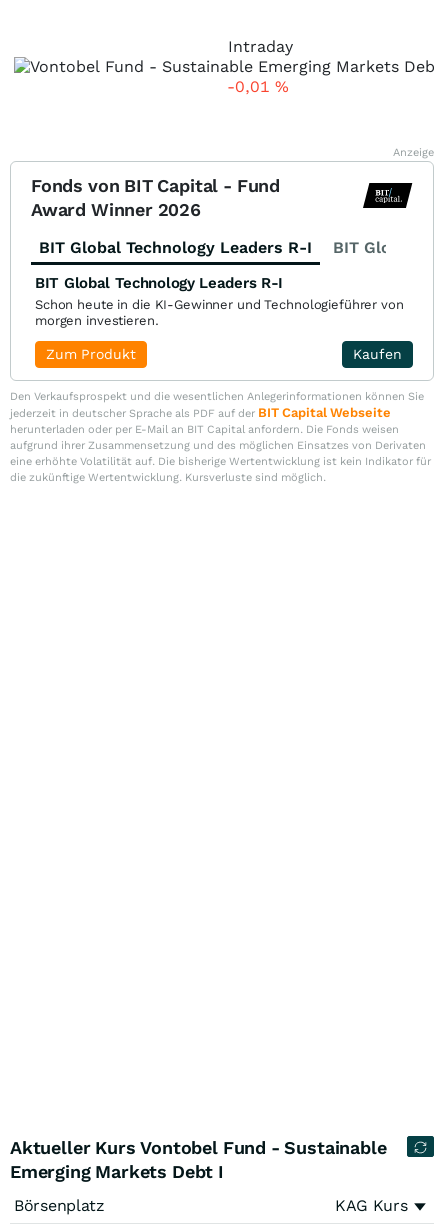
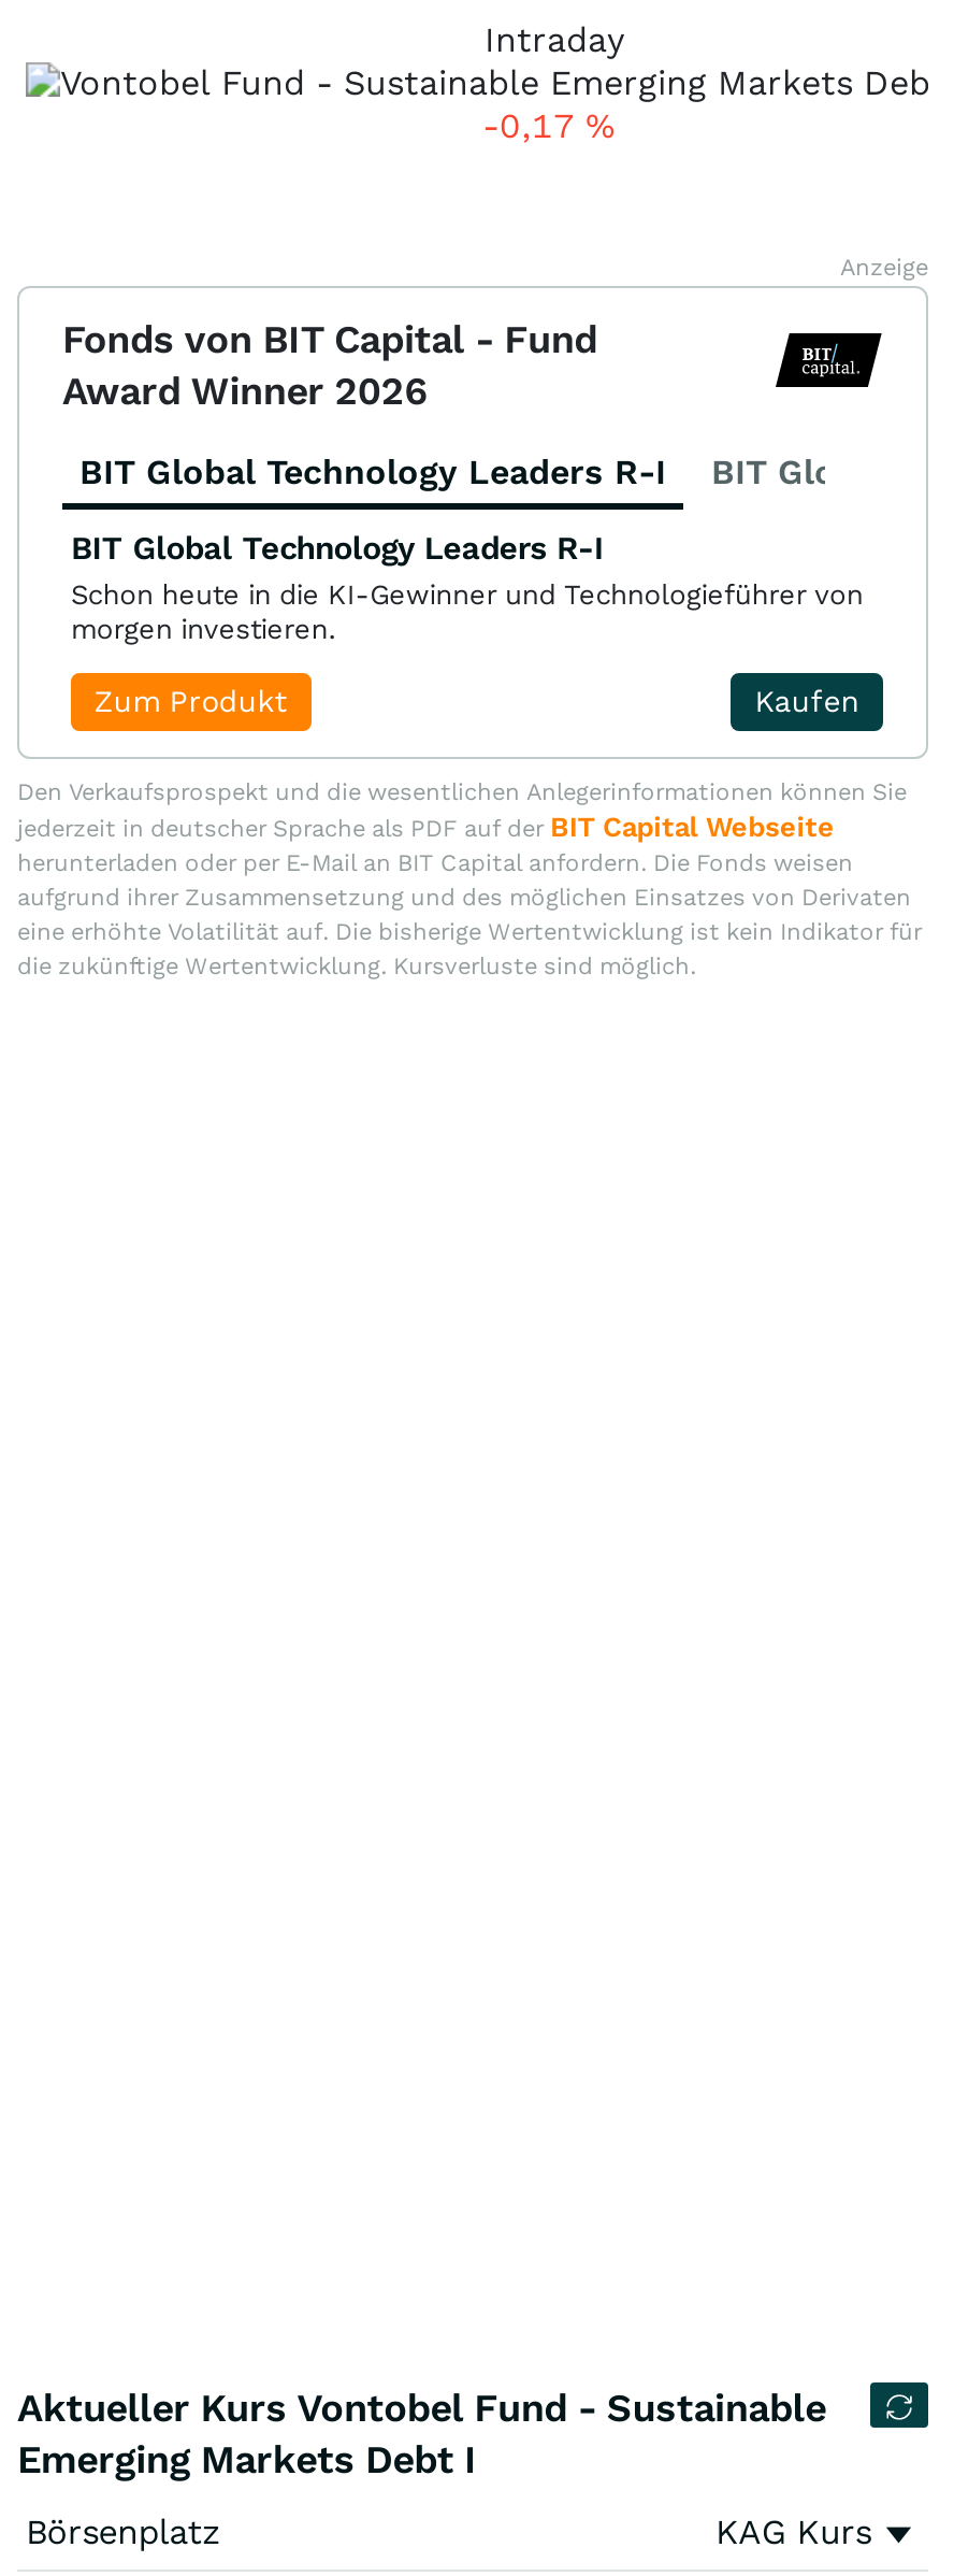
[226,77,288,96] -0,01% -> [482,105,616,146] -0,17%

